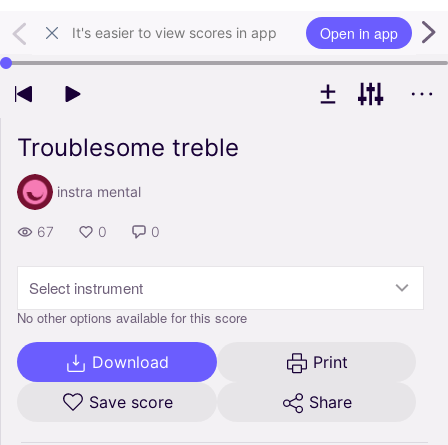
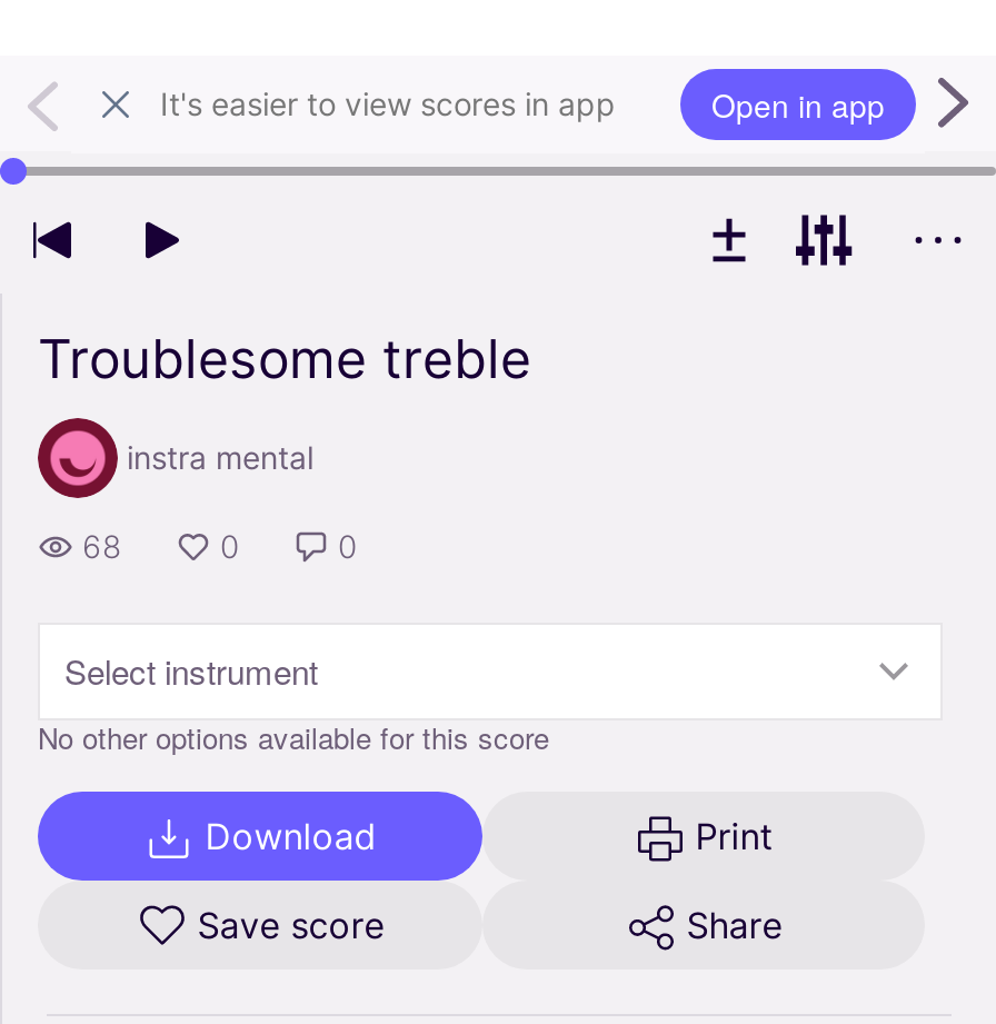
[37,223,54,240] 67 -> [82,527,122,564] 68

